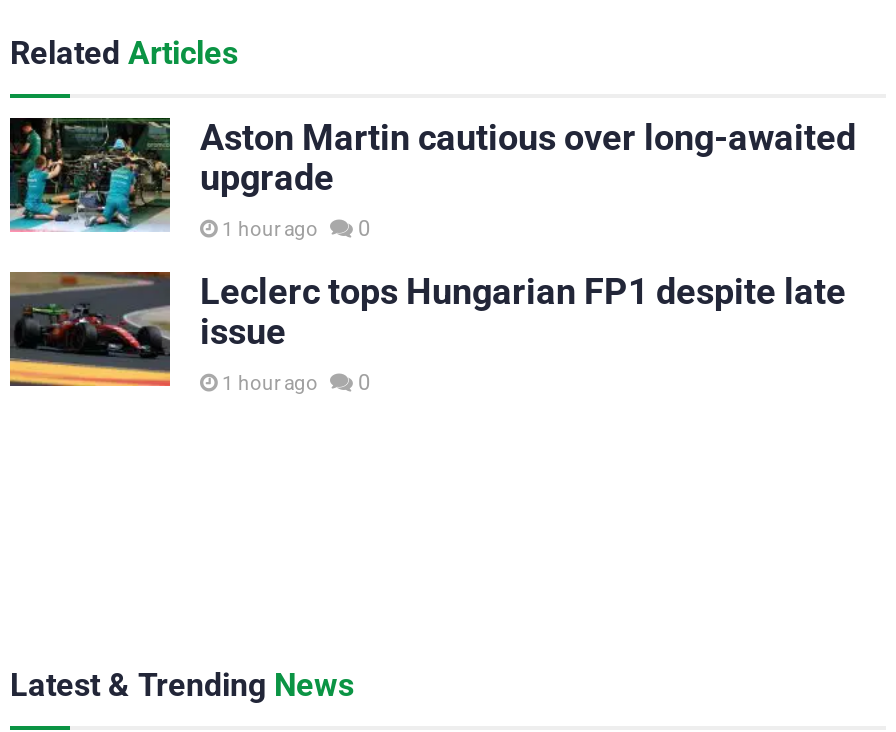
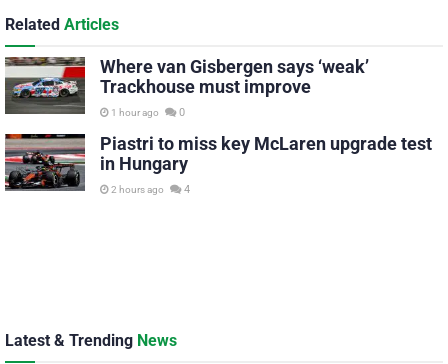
[8,115,856,234] [image] | Aston Martin cautious over long-awaited | upgrade -> [4,56,369,115] [image] | Where van Gisbergen says ‘weak’ | Trackhouse must improve
[8,269,846,388] [image] | Leclerc tops Hungarian FP1 despite late | issue -> [4,133,432,192] [image] | Piastri to miss key McLaren upgrade test | in Hungary
[218,369,370,395] 1 hour ago | 0 -> [109,183,190,196] 2 hours ago | 4

